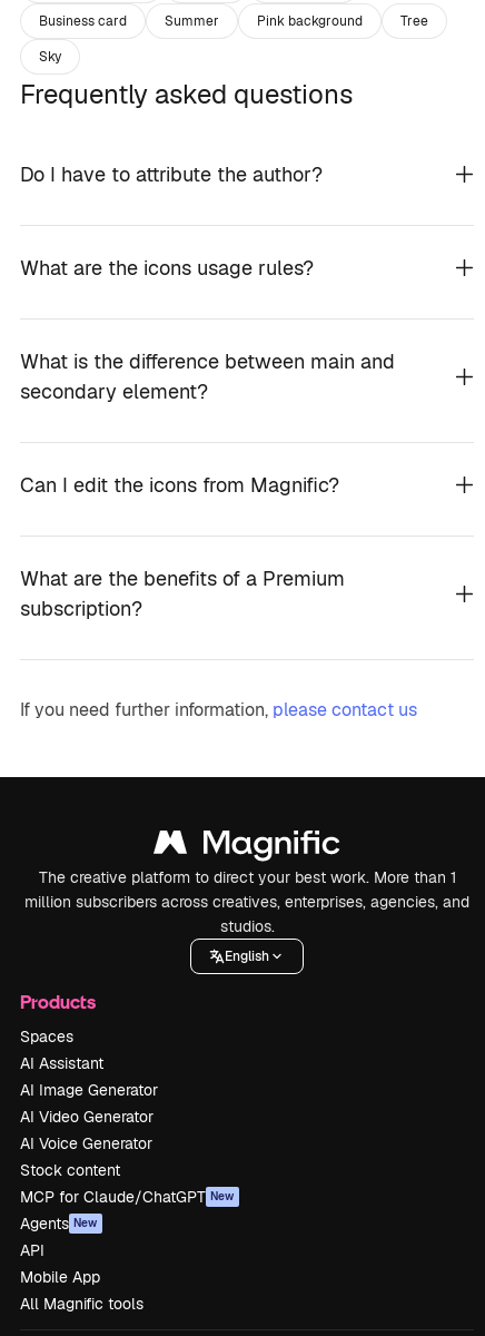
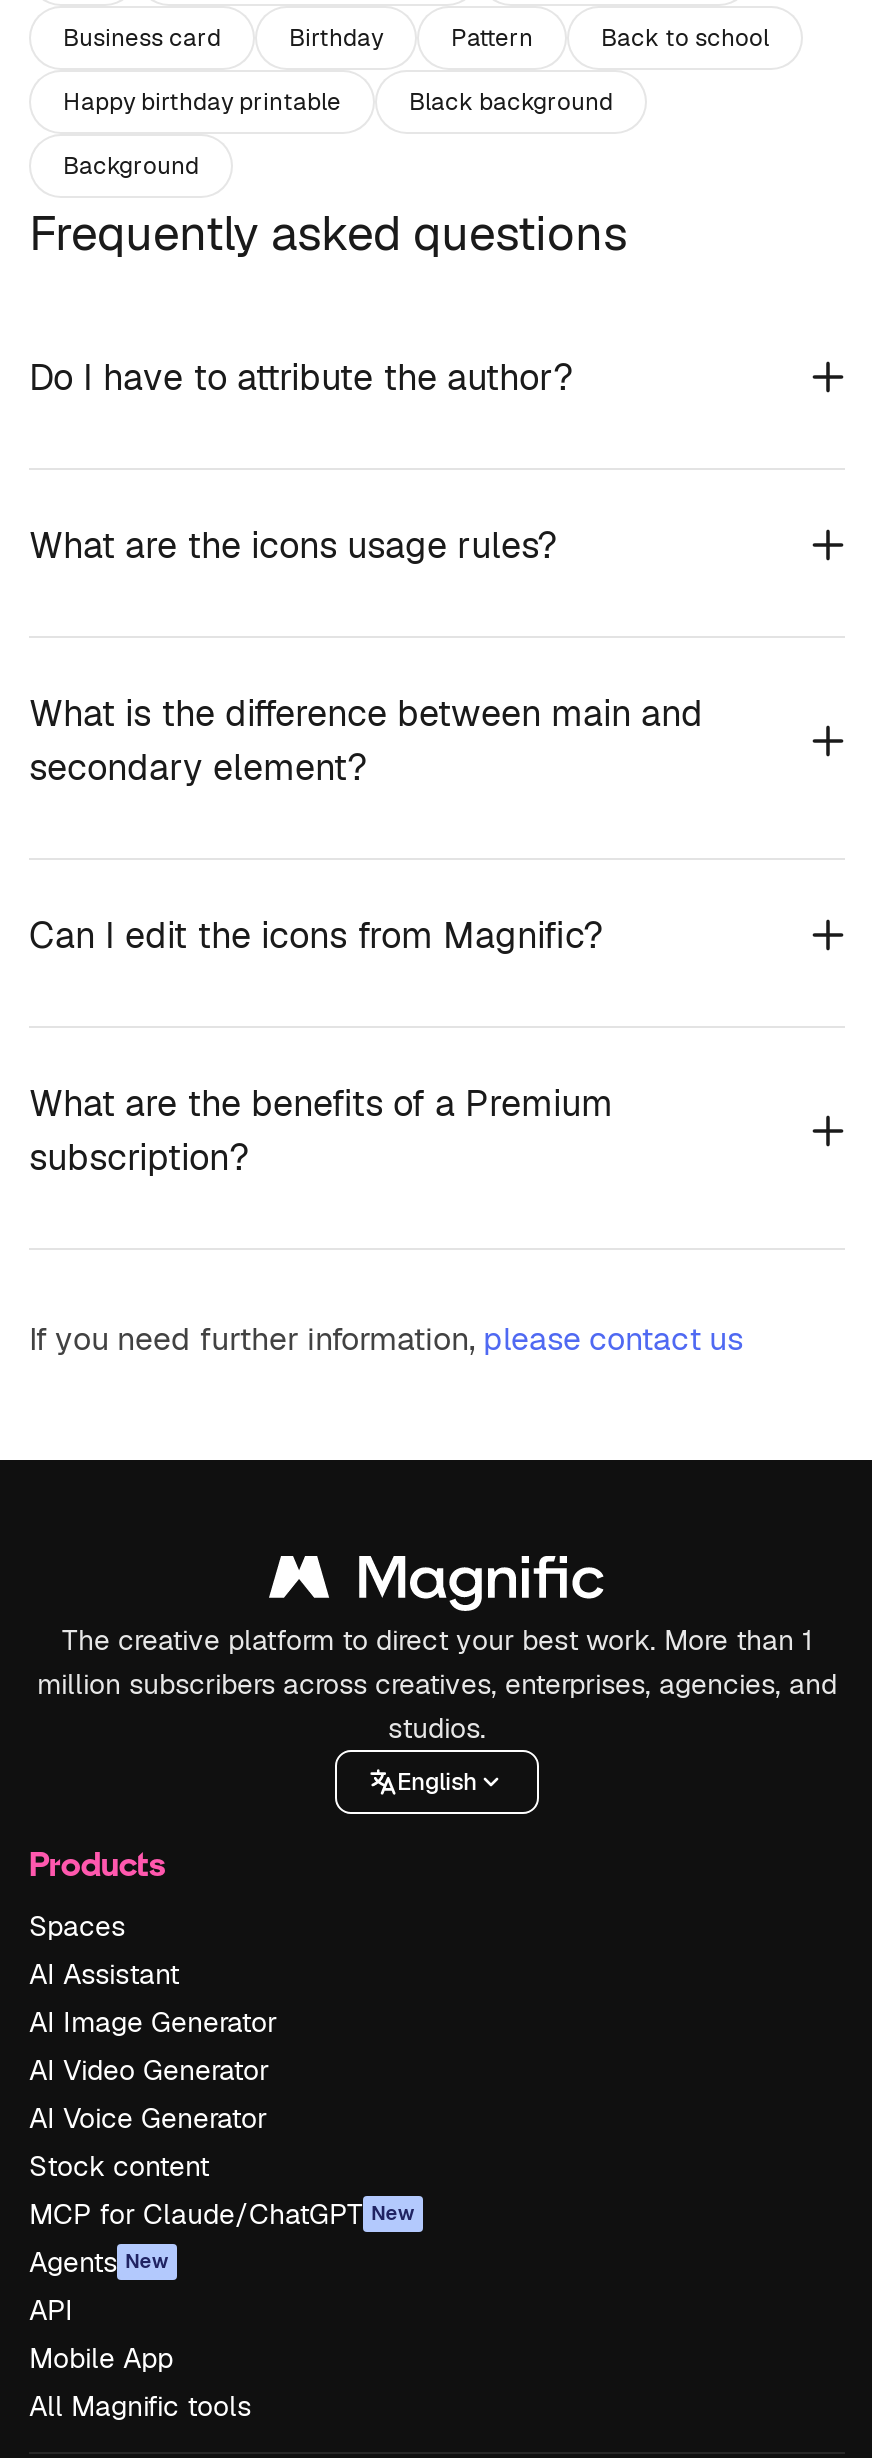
[39,12,428,65] Summer | Pink background | Tree | Sky -> [63,21,769,181] Birthday | Pattern | Back to school | Happy birthday printable | Black background | Background

